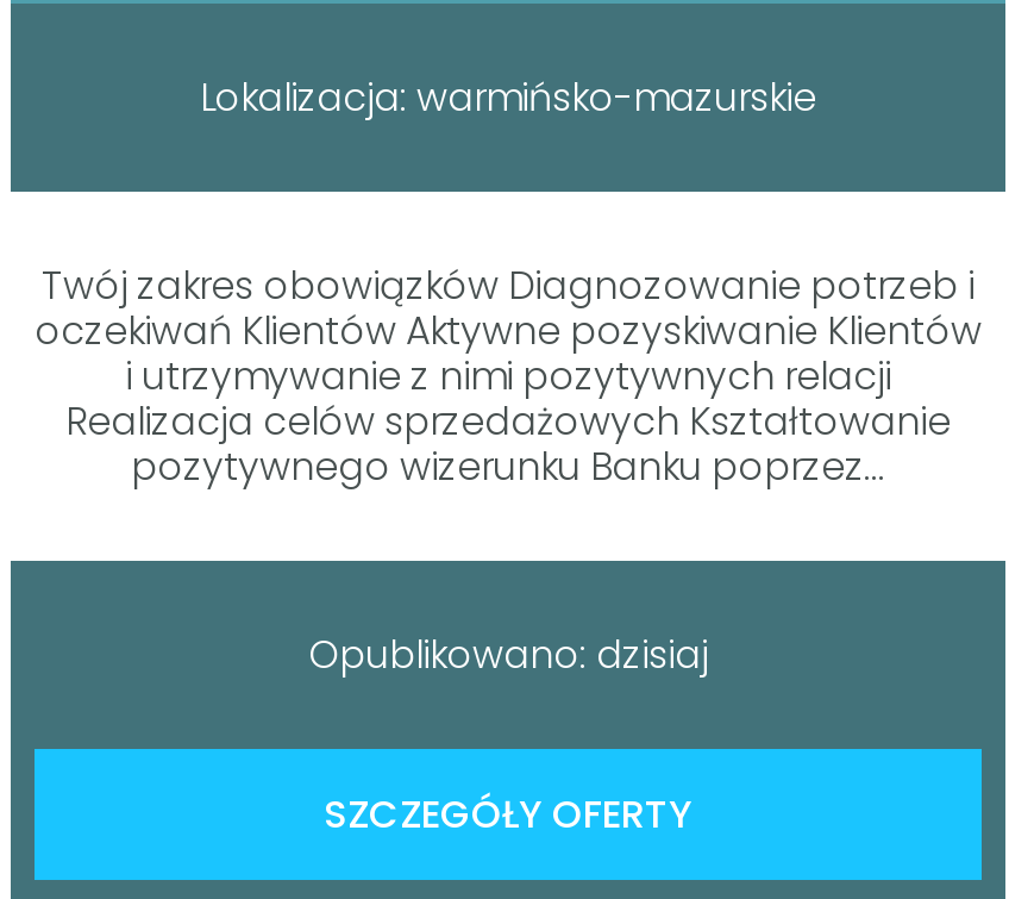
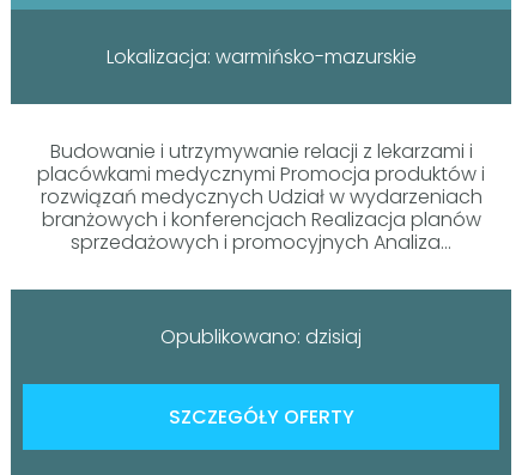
[35,257,982,493] Twój zakres obowiązków Diagnozowanie potrzeb i | oczekiwań Klientów Aktywne pozyskiwanie Klientów | i utrzymywanie z nimi pozytywnych relacji | Realizacja celów sprzedażowych Kształtowanie | pozytywnego wizerunku Banku poprzez... -> [37,137,485,256] Budowanie i utrzymywanie relacji z lekarzami i | placówkami medycznymi Promocja produktów i | rozwiązań medycznych Udział w wydarzeniach | branżowych i konferencjach Realizacja planów | sprzedażowych i promocyjnych Analiza...

